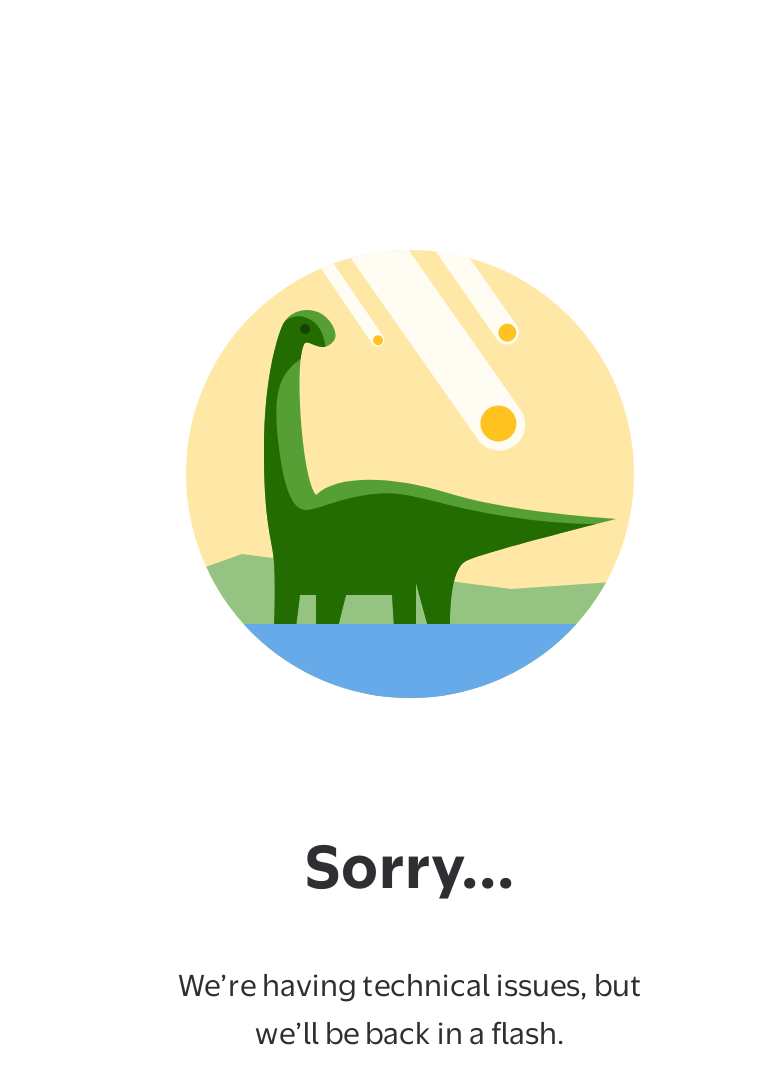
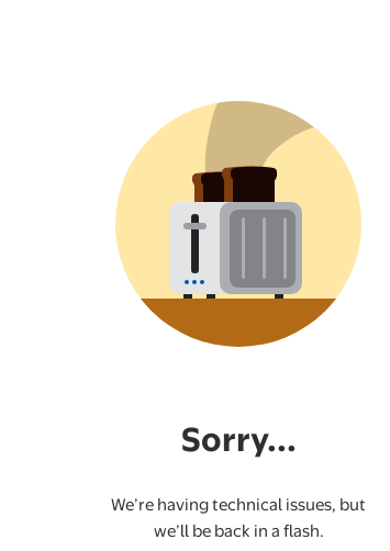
[206,252,614,700] [image] -> [127,101,348,348] [image]

